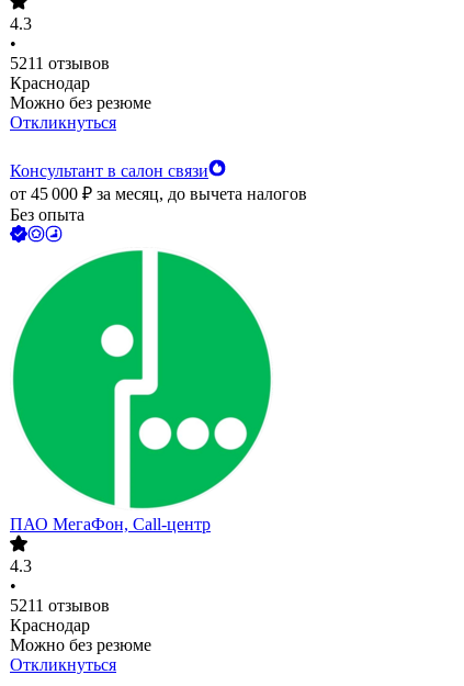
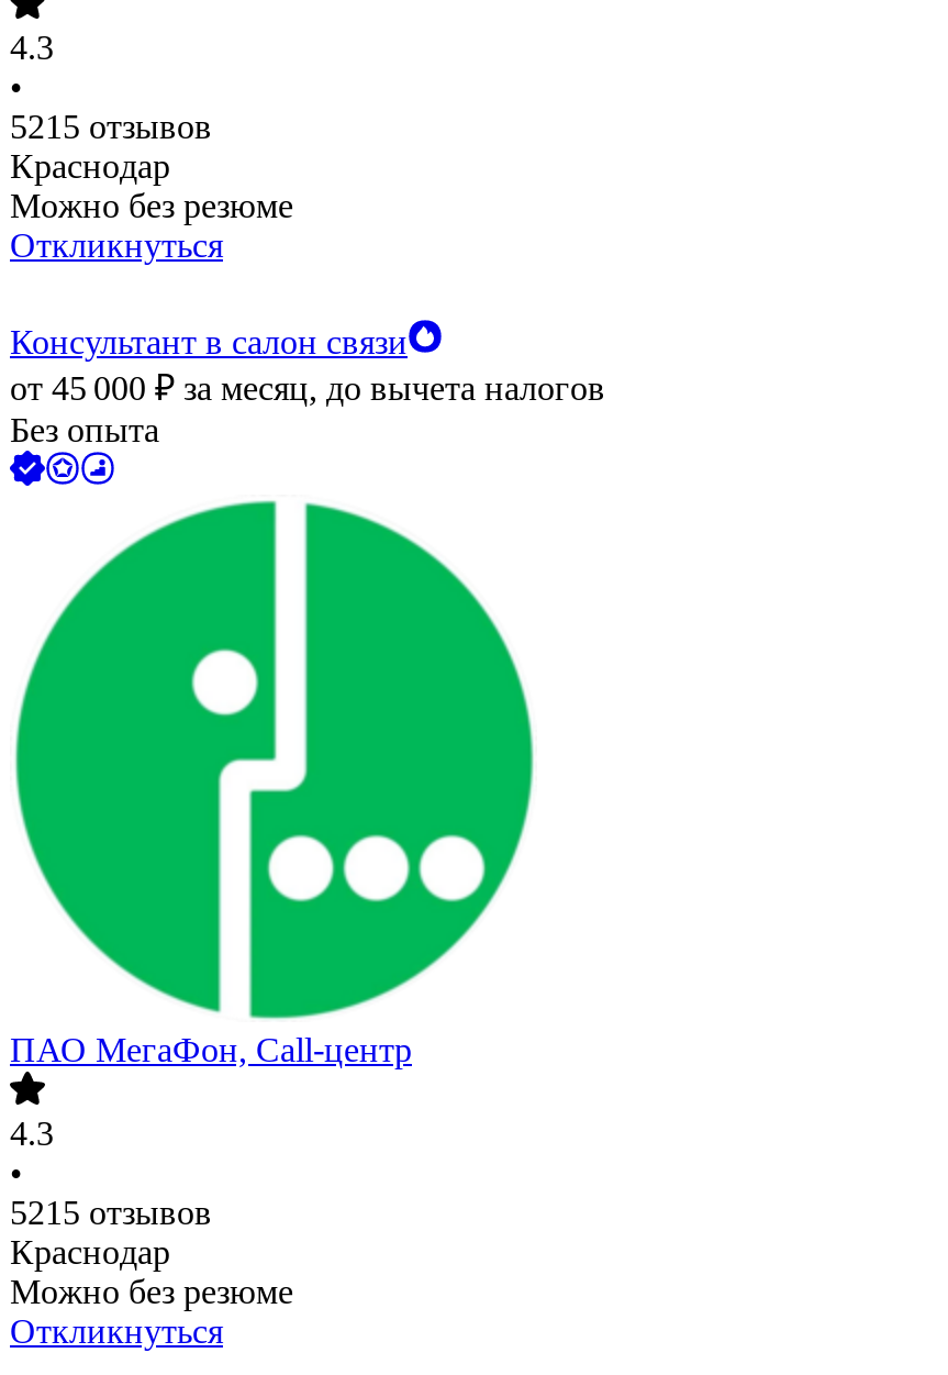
[10,54,110,73] 5211 отзывов -> [10,108,212,146] 5215 отзывов
[10,596,110,615] 5211 отзывов -> [10,1194,212,1232] 5215 отзывов

